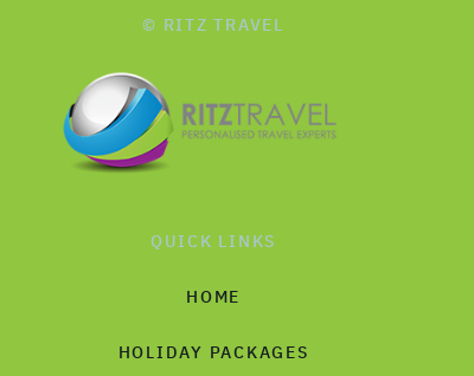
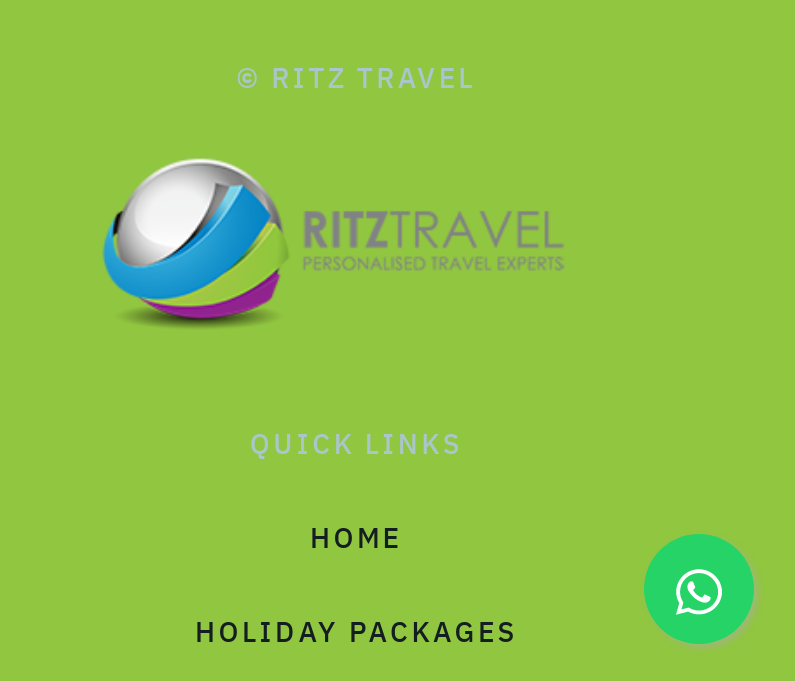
none -> [642,532,758,648] [image]

